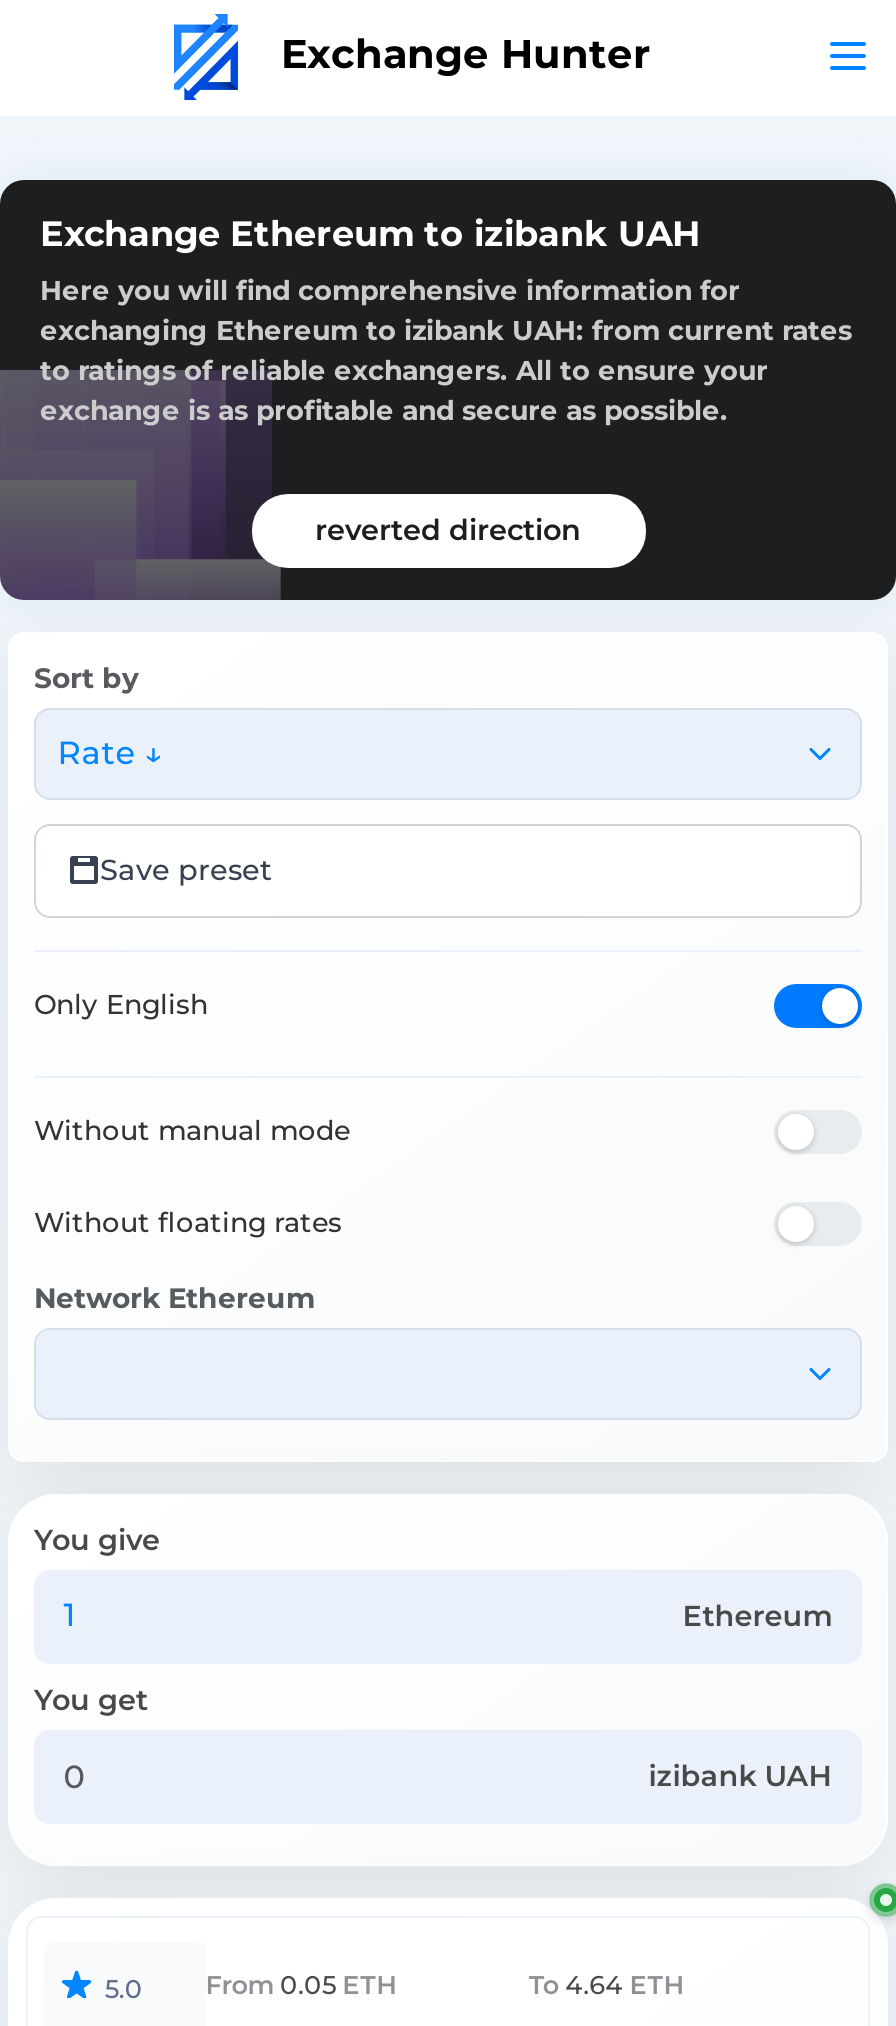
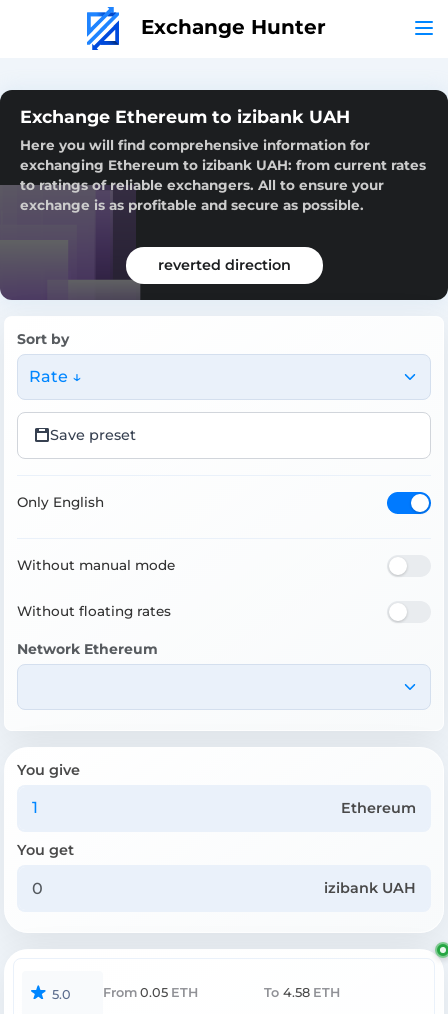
[529,1970,684,2000] To 4.64 ETH -> [264,985,340,1000] To 4.58 ETH

